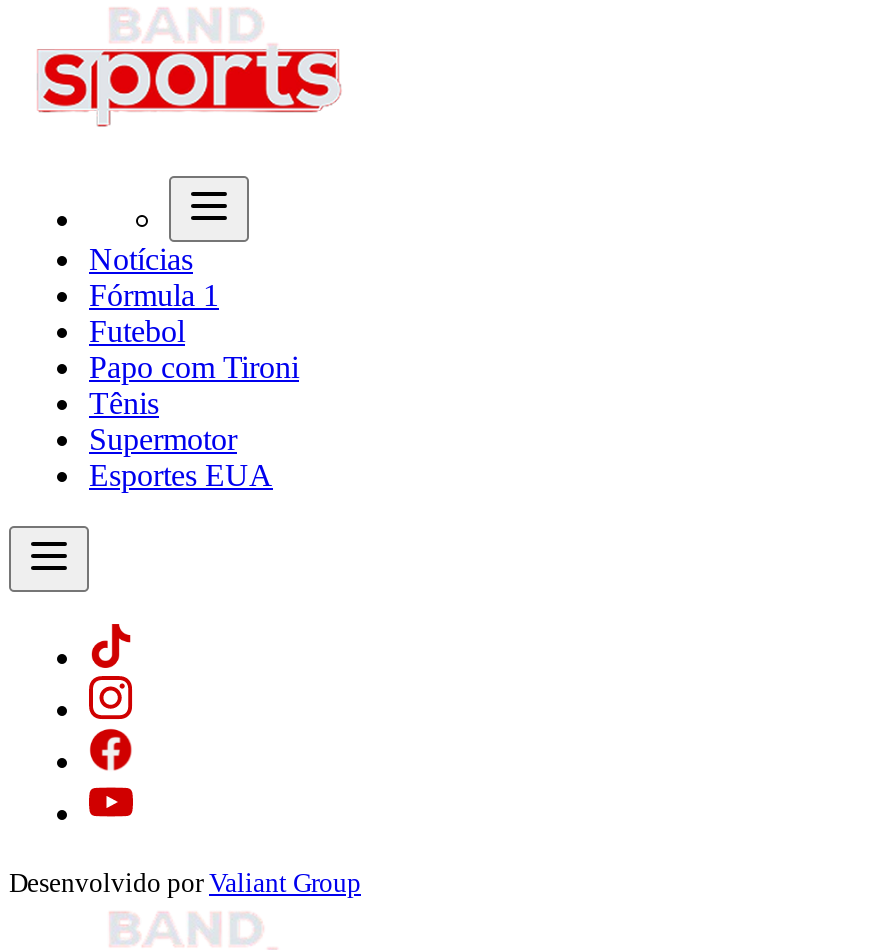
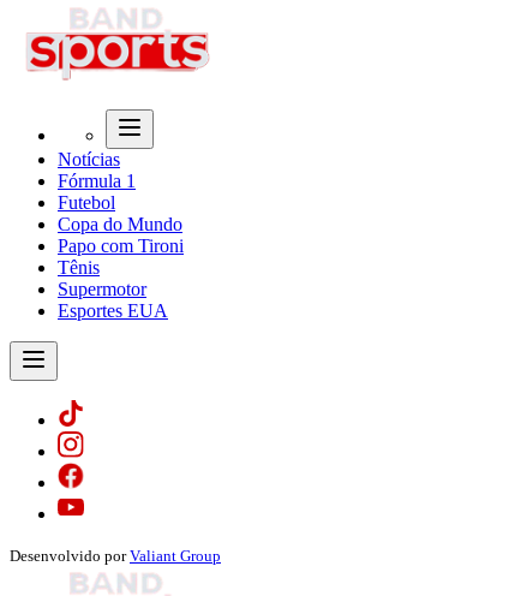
none -> [58,214,182,234] Copa do Mundo

